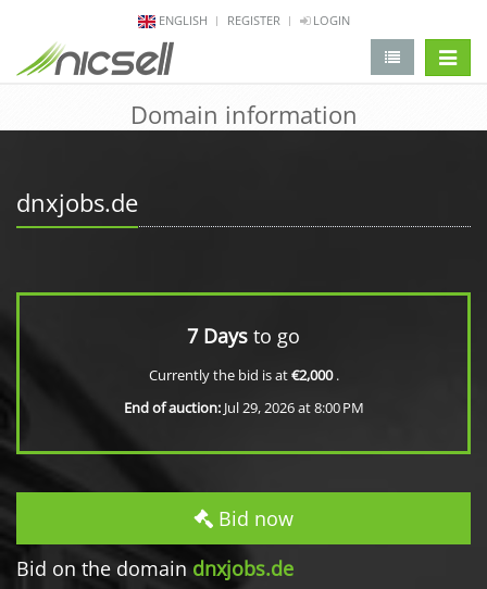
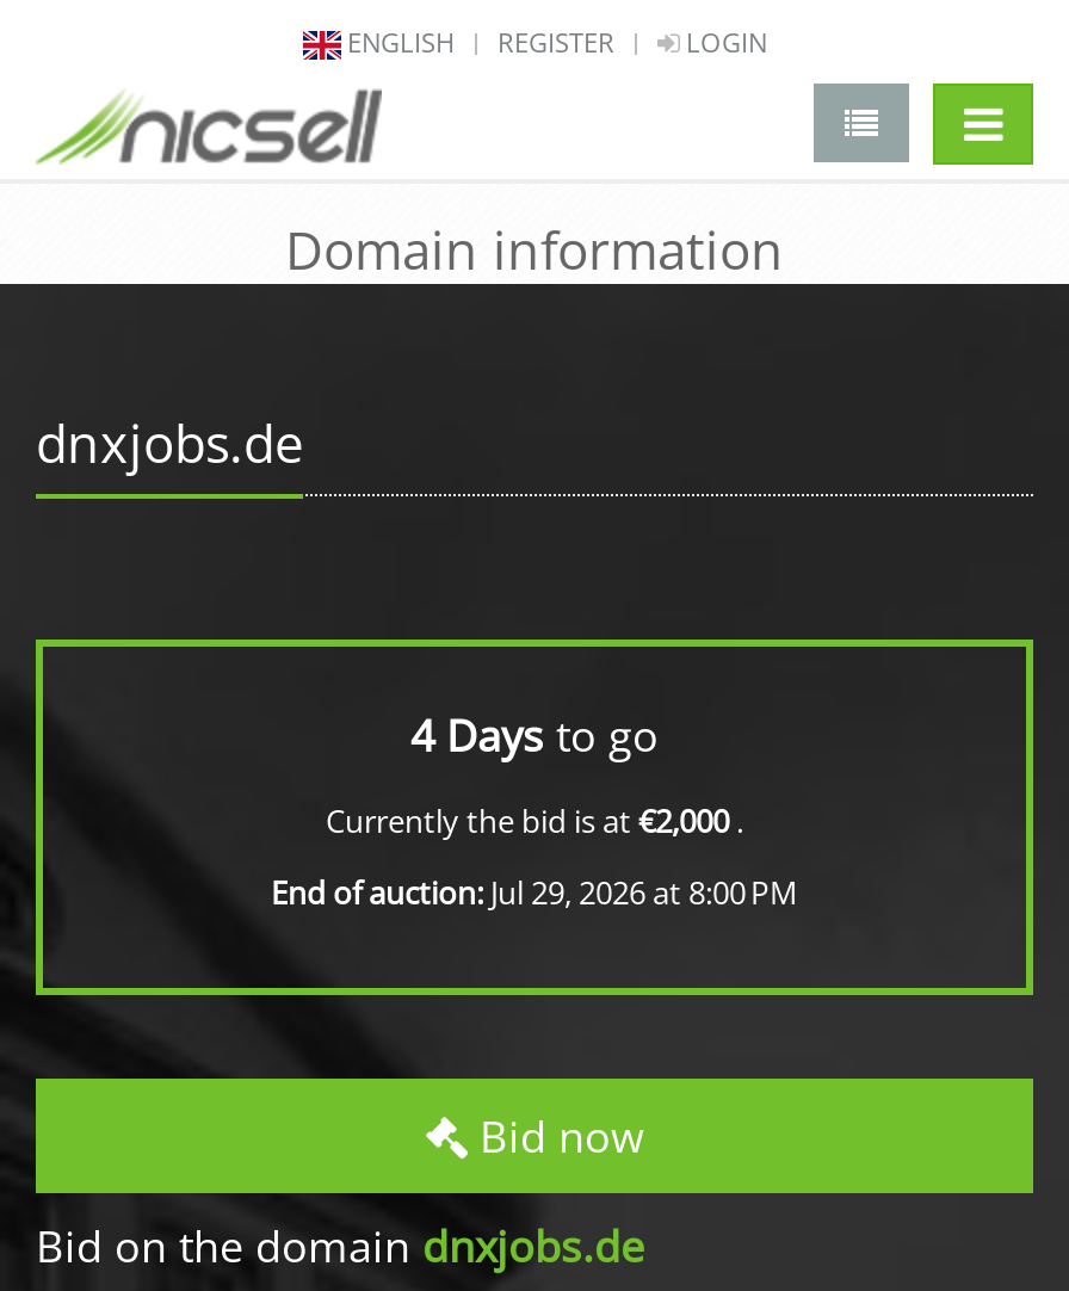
[187,323,300,349] 7 Days to go -> [410,706,659,764] 4 Days to go

